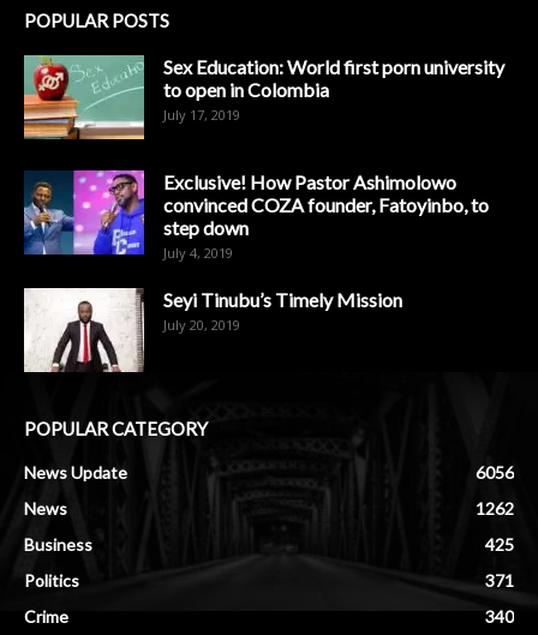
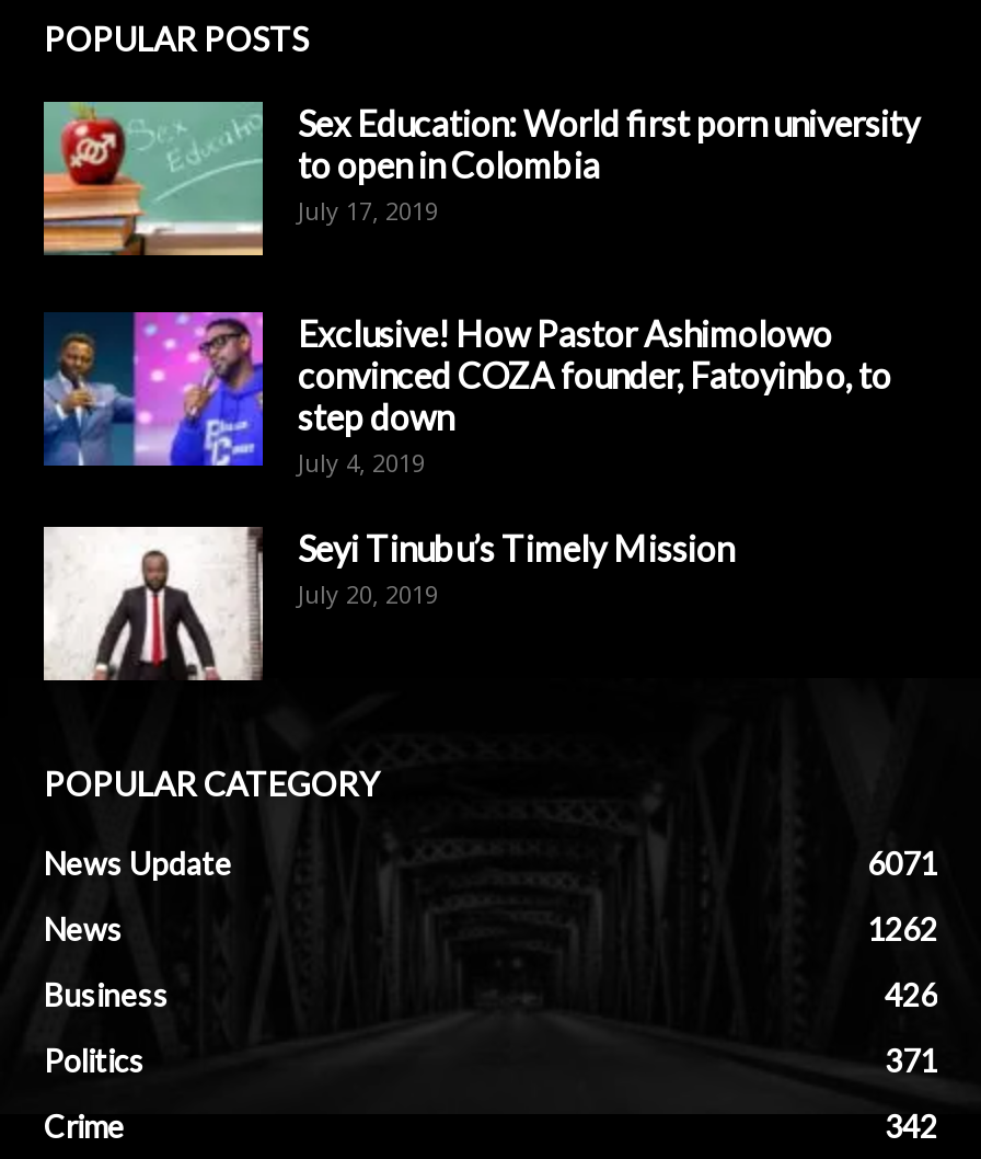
[476,463,514,483] 6056 -> [867,844,937,882] 6071
[485,535,514,555] 425 -> [885,976,937,1013] 426
[485,607,514,627] 340 -> [885,1107,937,1145] 342

